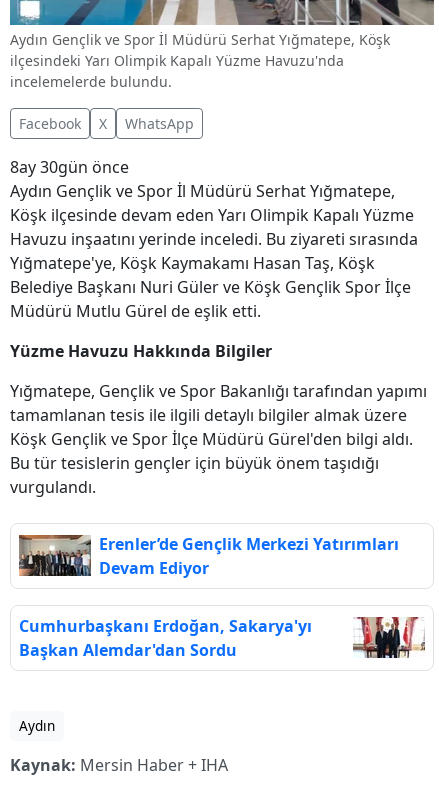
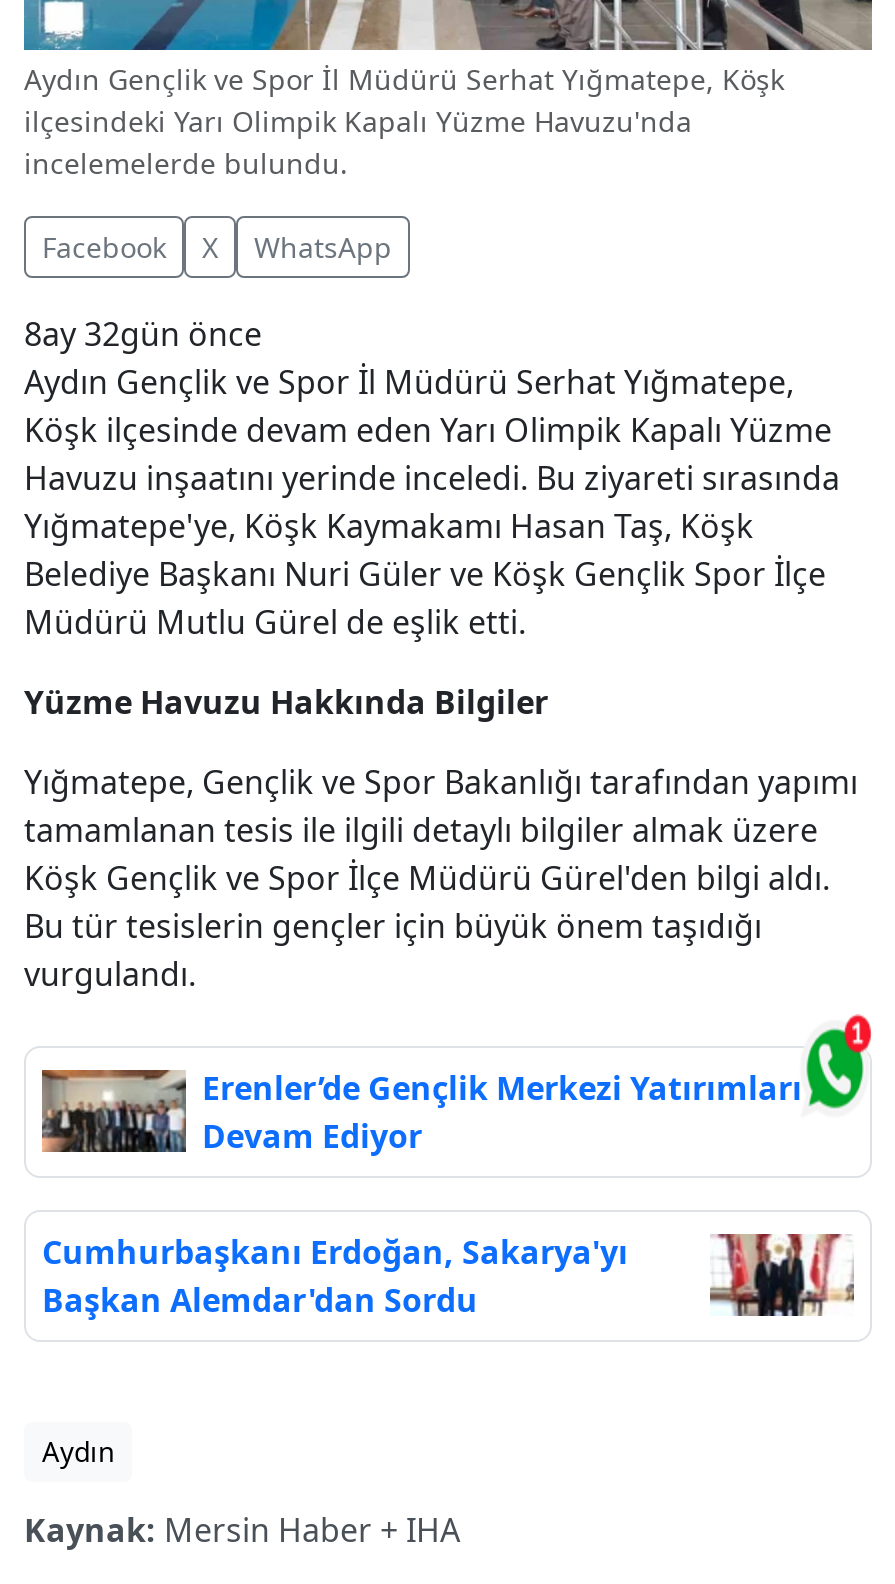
[10,155,129,177] 8ay 30gün önce -> [24,311,262,355] 8ay 32gün önce
none -> [804,1012,874,1112] [image]

